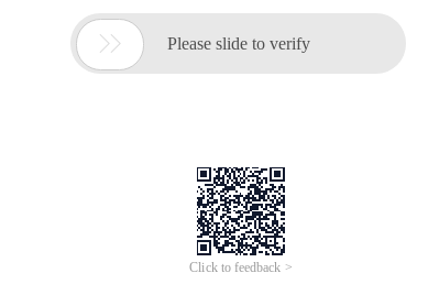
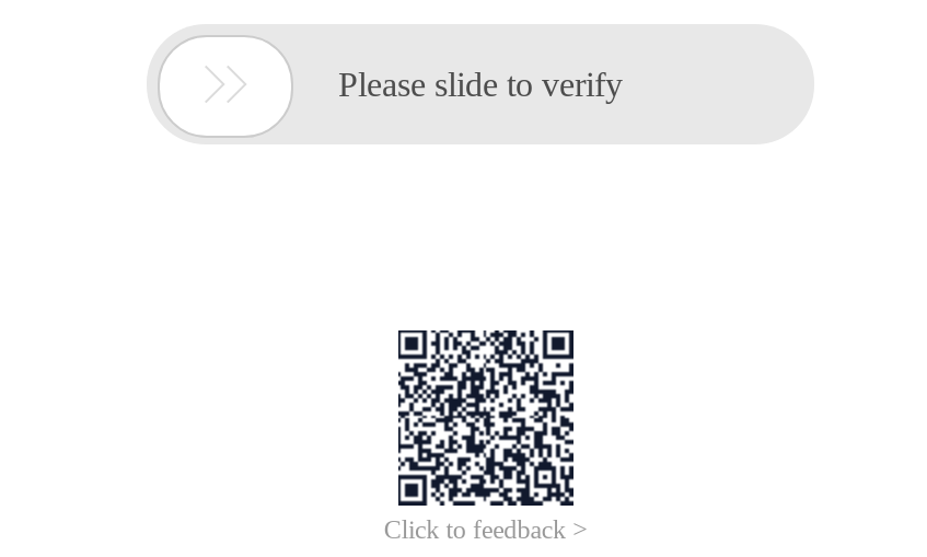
[197,167,285,256] [image] -> [398,328,576,508] [image]

